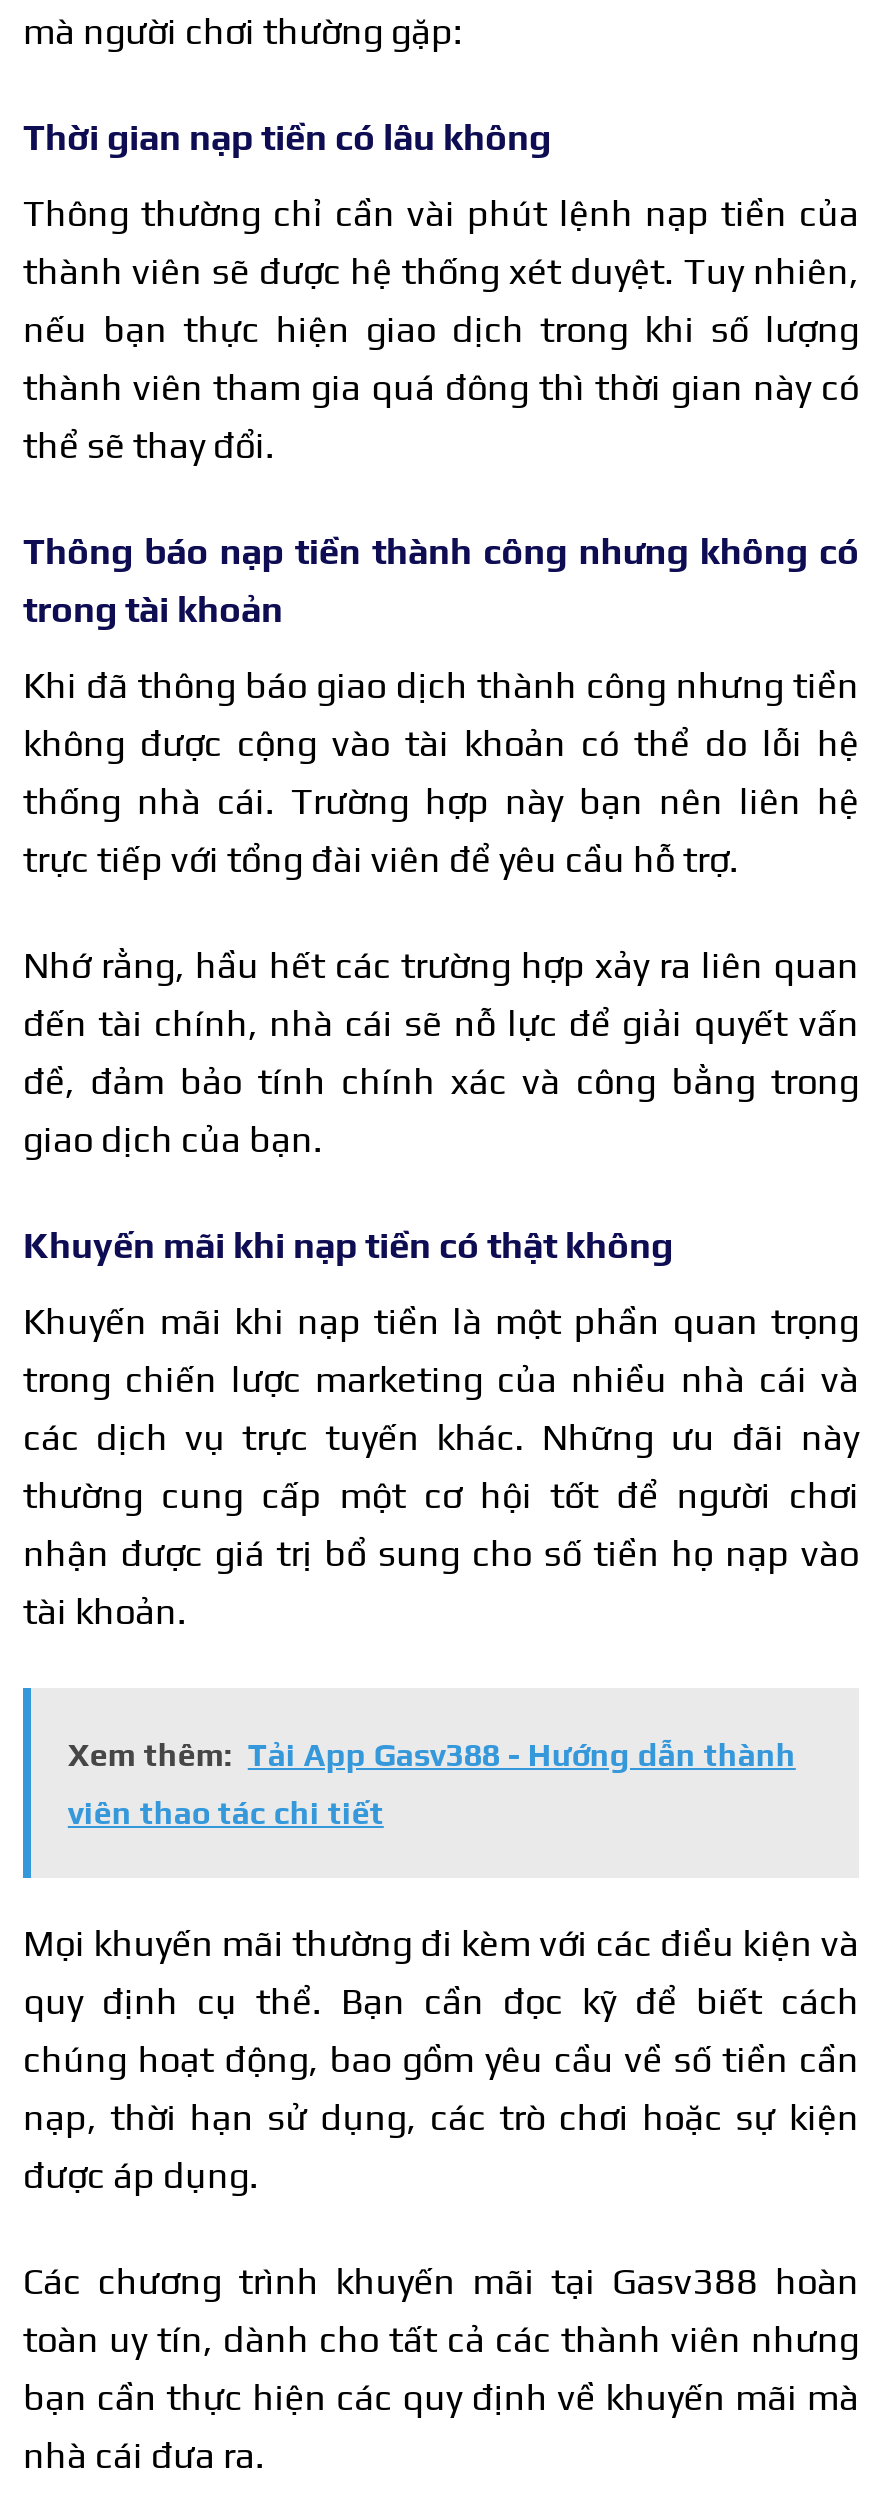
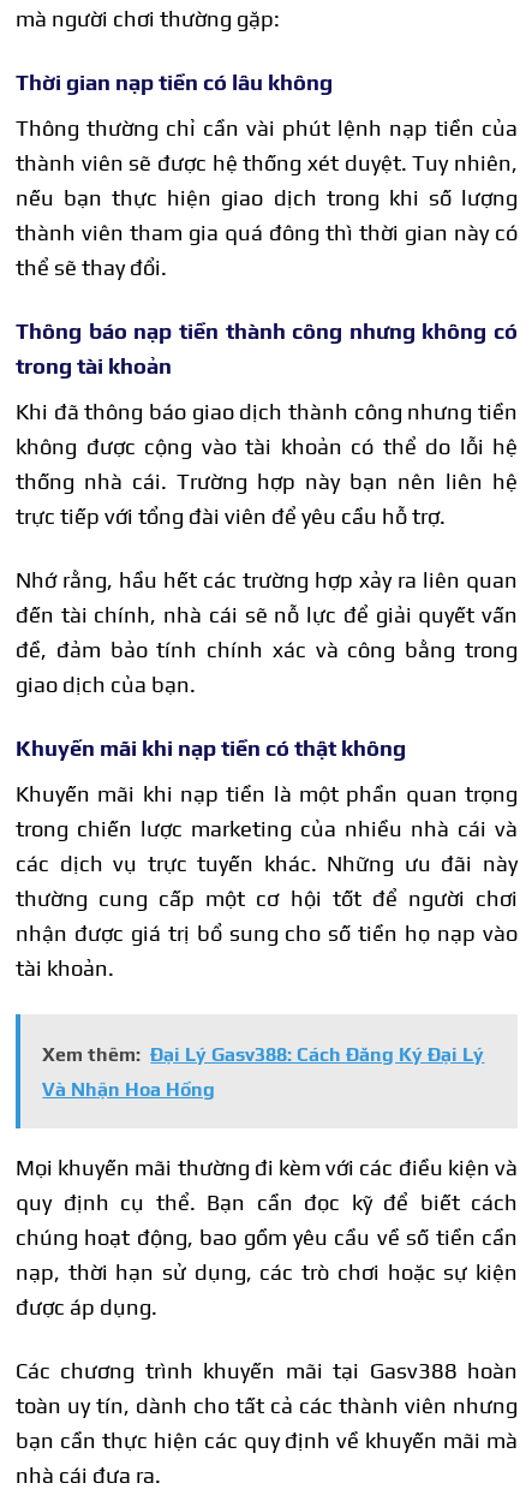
[68,1737,796,1775] Xem thêm: Tải App Gasv388 - Hướng dẫn thành -> [43,1044,484,1066] Xem thêm: Đại Lý Gasv388: Cách Đăng Ký Đại Lý
[68,1795,384,1833] viên thao tác chi tiết -> [43,1078,215,1101] Và Nhận Hoa Hồng

